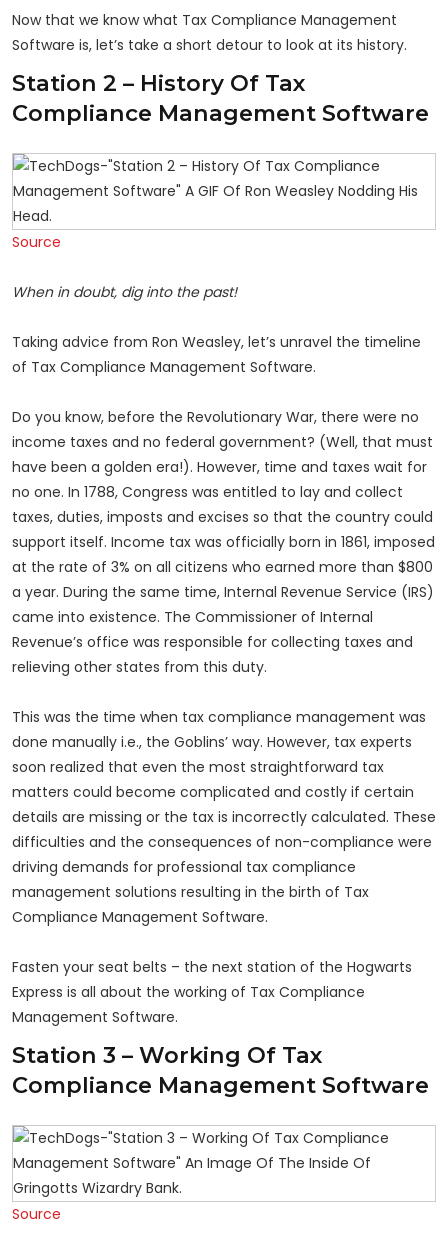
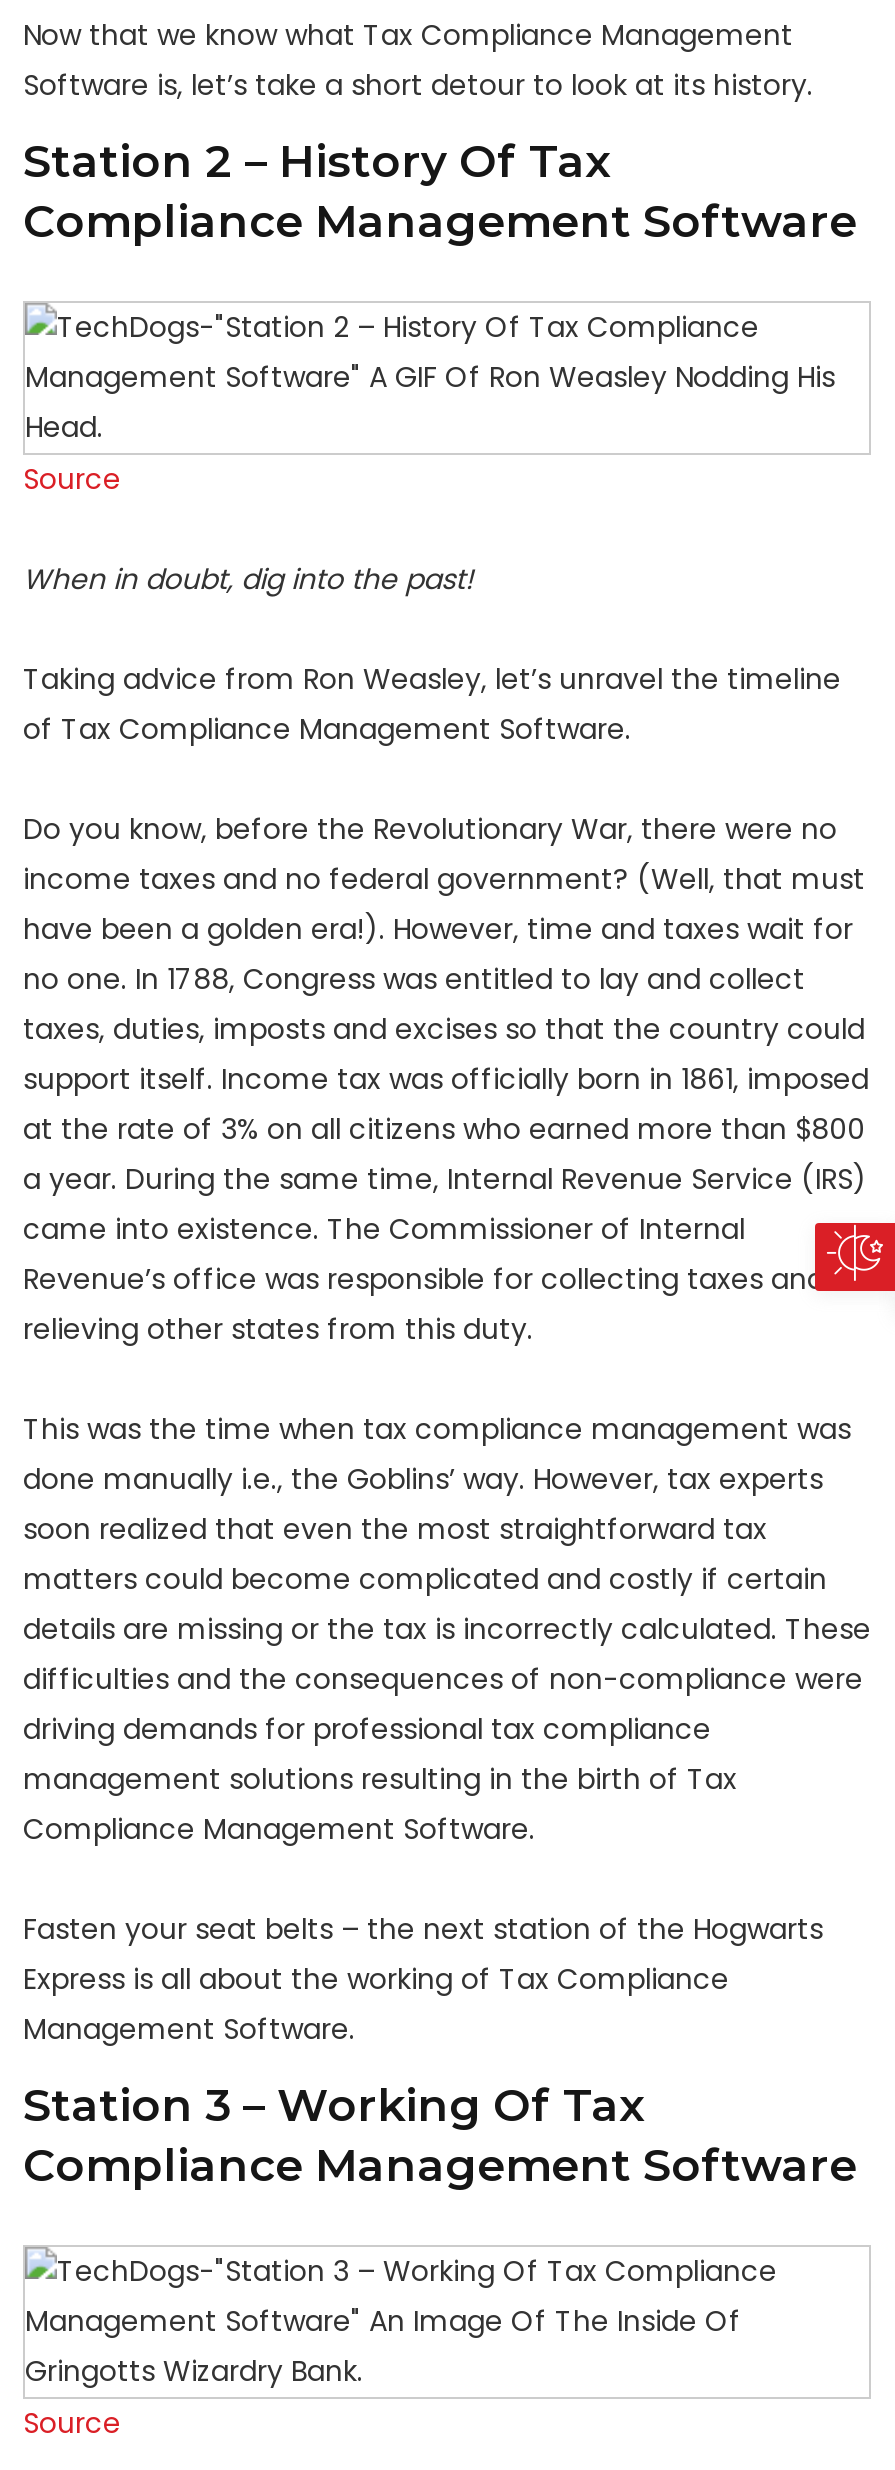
none -> [813,1221,889,1295] [image]

